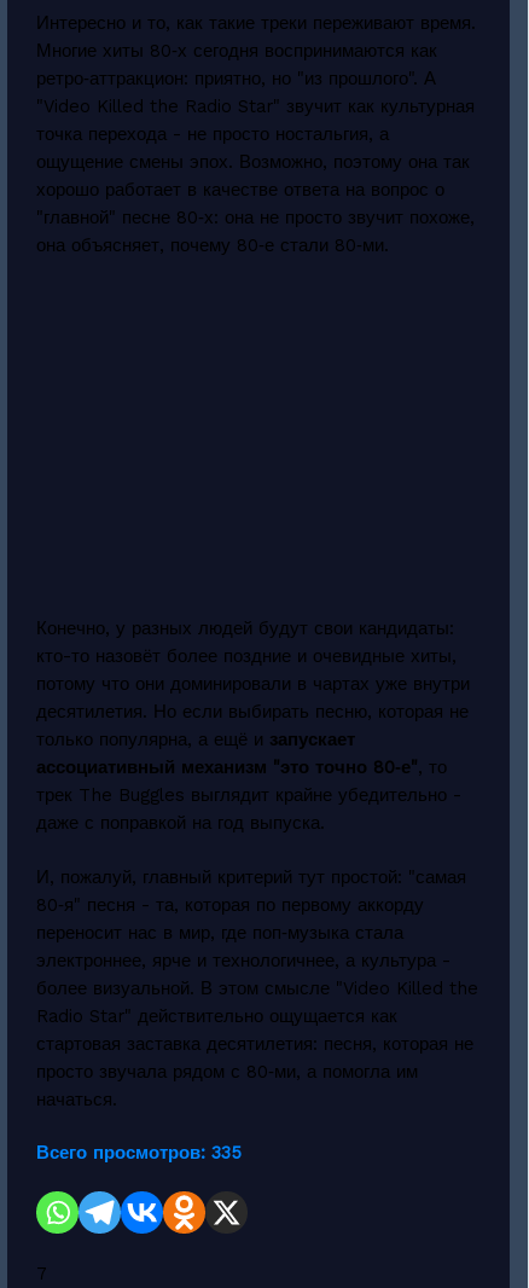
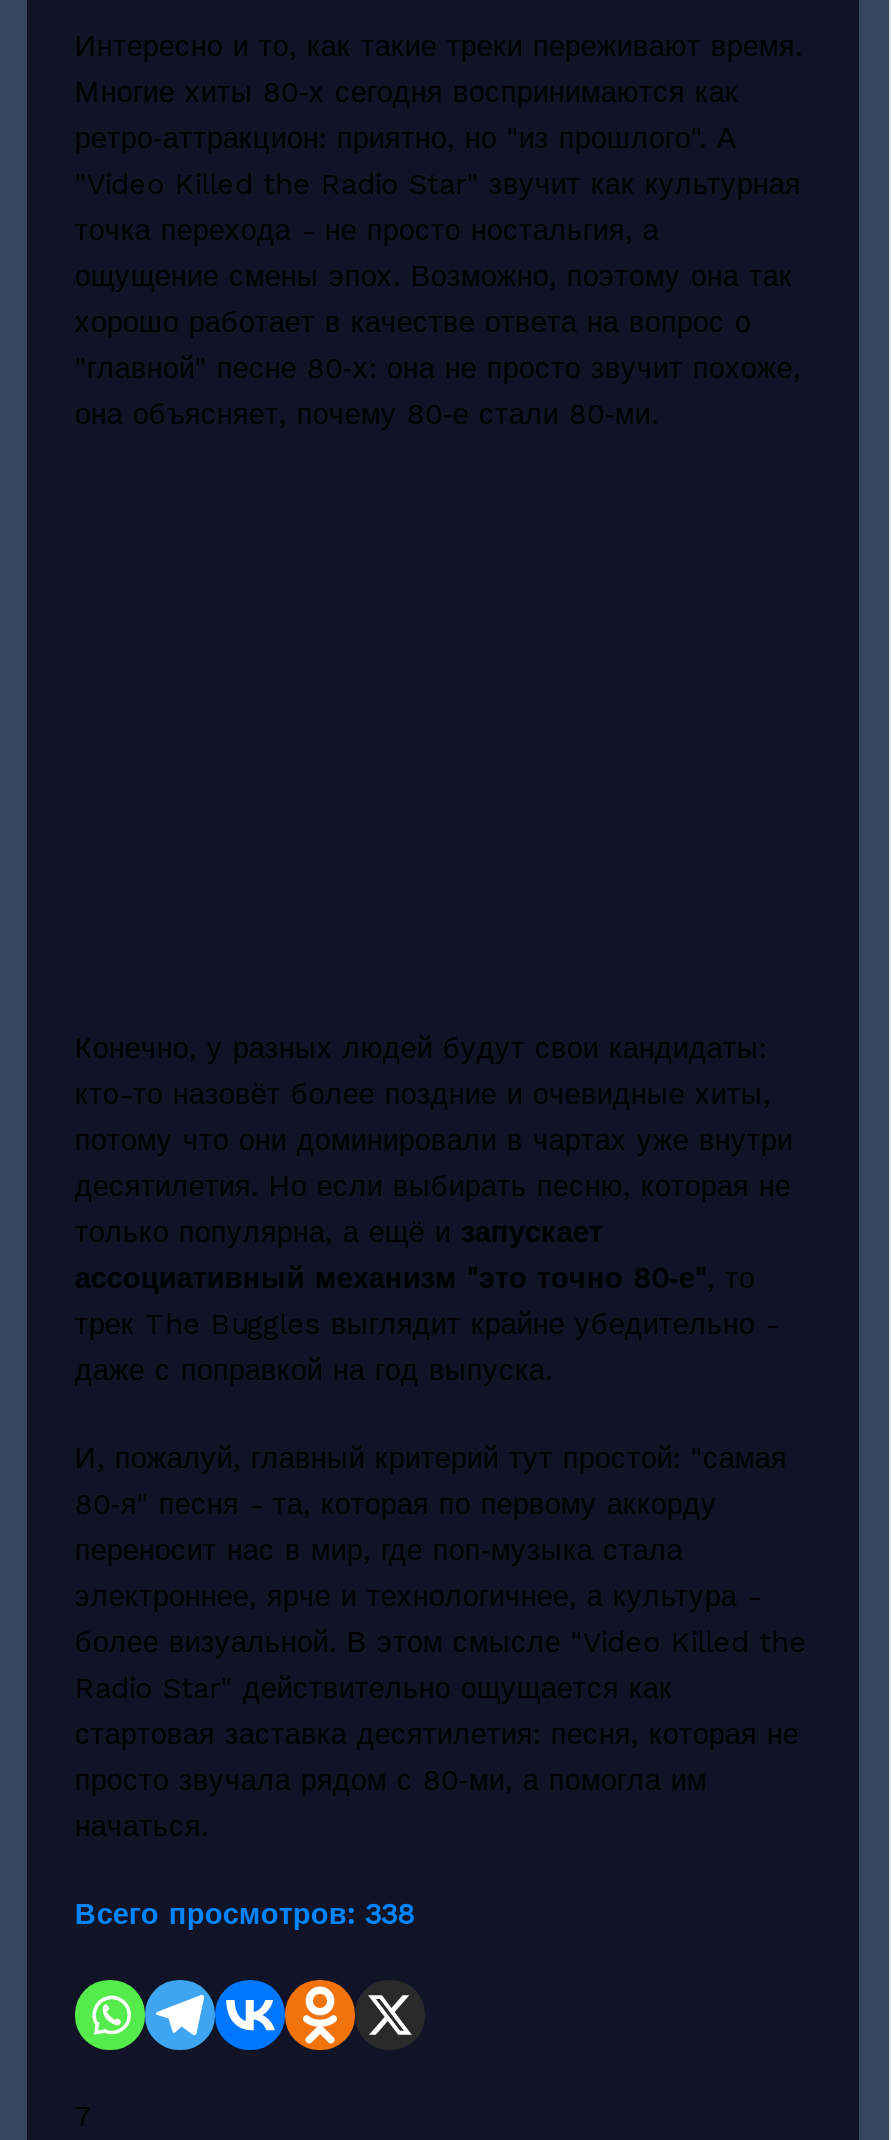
[36,1141,241,1163] Всего просмотров: 335 -> [75,1897,415,1933] Всего просмотров: 338

